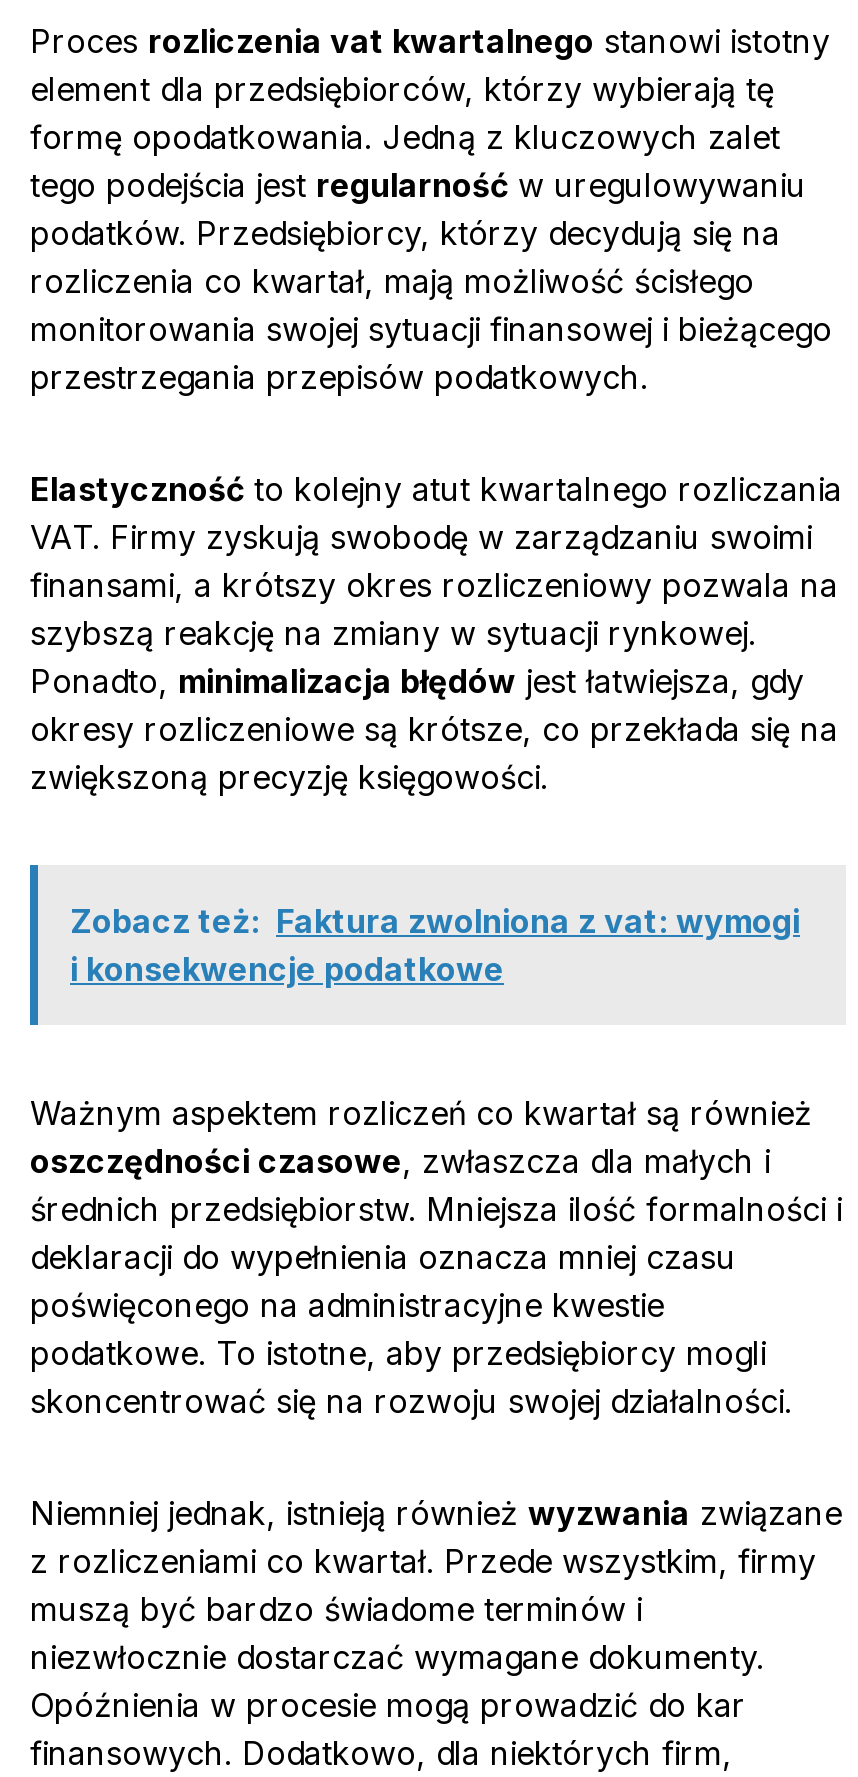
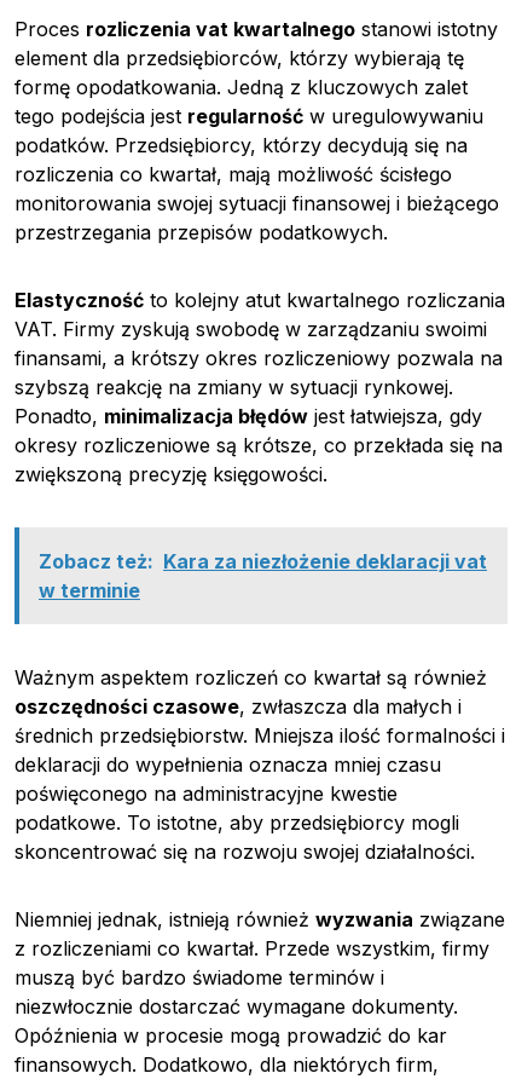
[70,901,800,989] Zobacz też: Faktura zwolniona z vat: wymogi | i konsekwencje podatkowe -> [39,549,487,602] Zobacz też: Kara za niezłożenie deklaracji vat | w terminie

